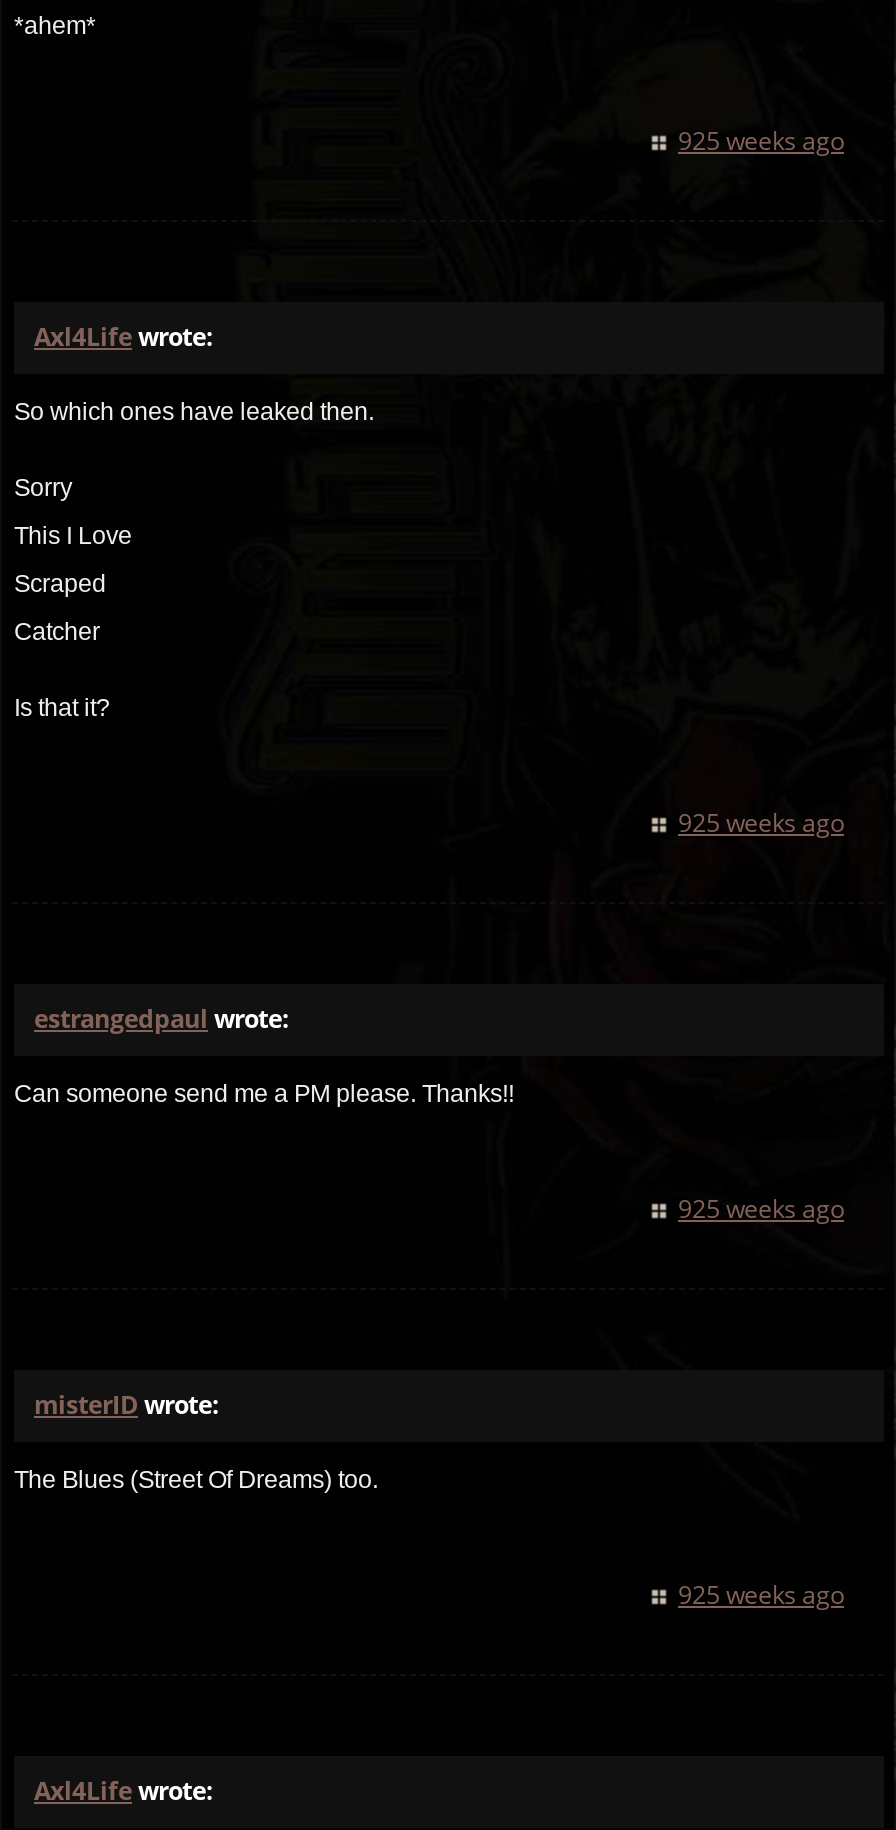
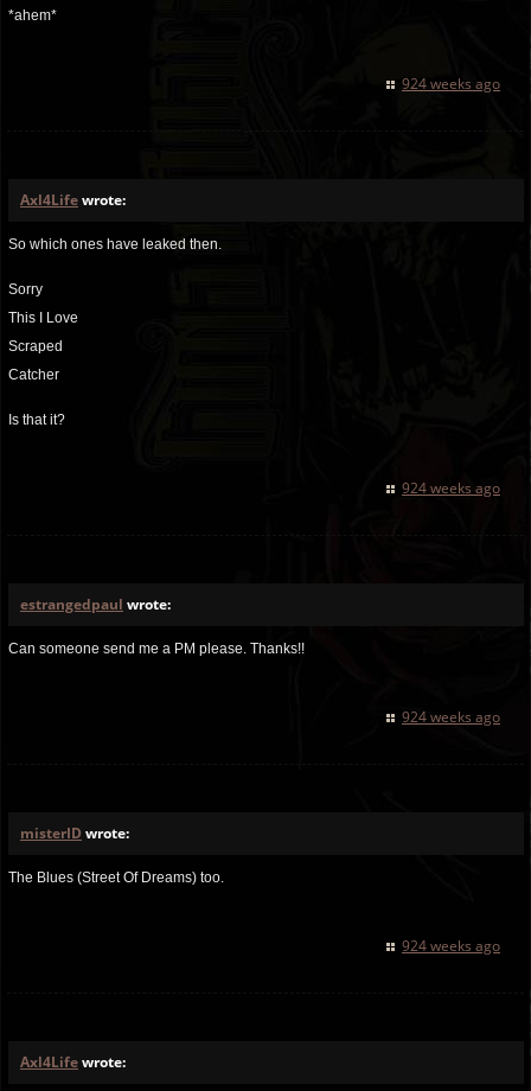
[678,124,844,158] 925 weeks ago -> [402,74,500,94] 924 weeks ago
[678,806,844,840] 925 weeks ago -> [402,478,500,498] 924 weeks ago
[678,1192,844,1226] 925 weeks ago -> [402,707,500,727] 924 weeks ago
[678,1578,844,1612] 925 weeks ago -> [402,936,500,956] 924 weeks ago

